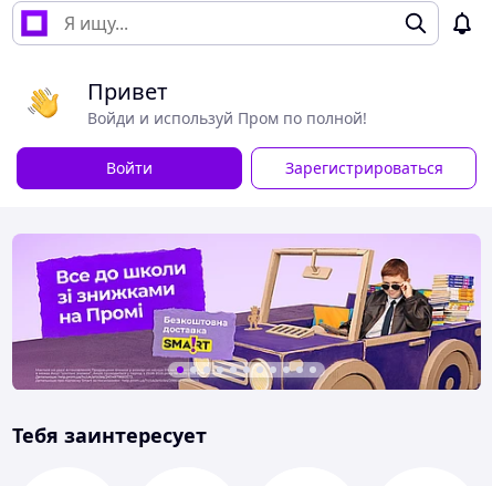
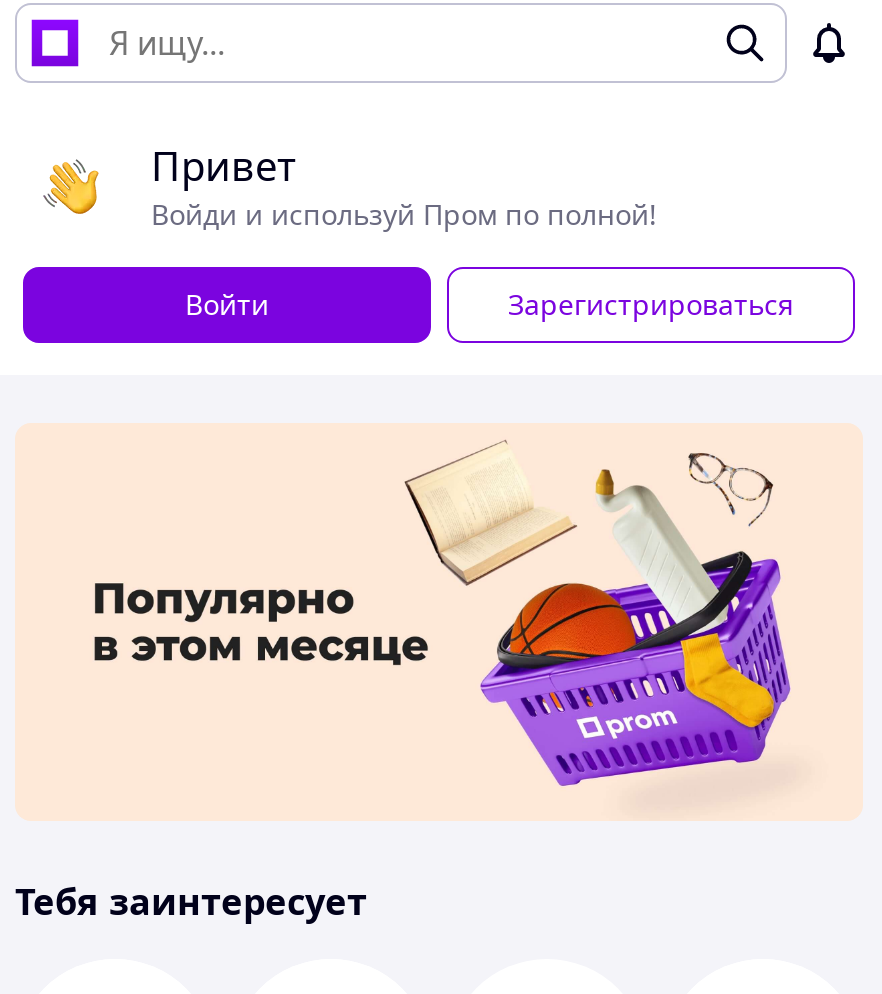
[11,234,482,391] [image] -> [17,425,861,821] [image]

